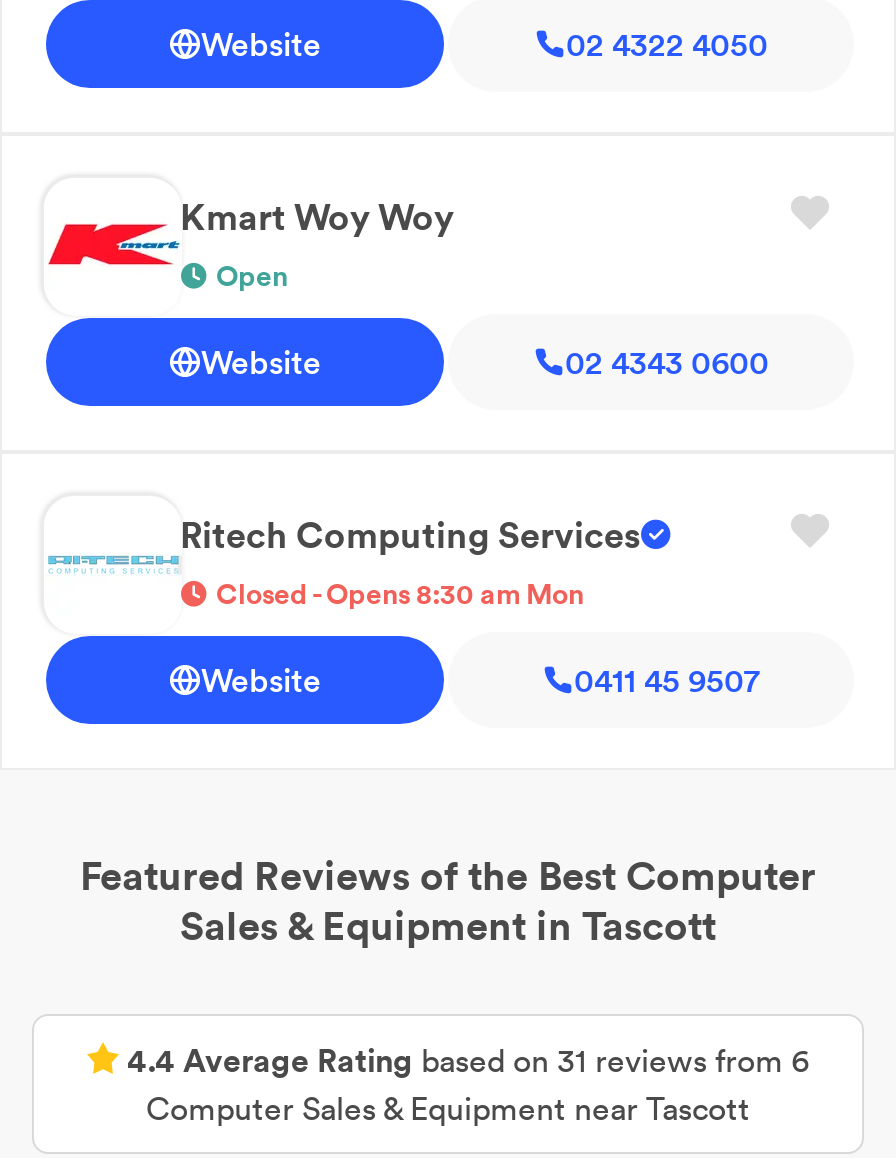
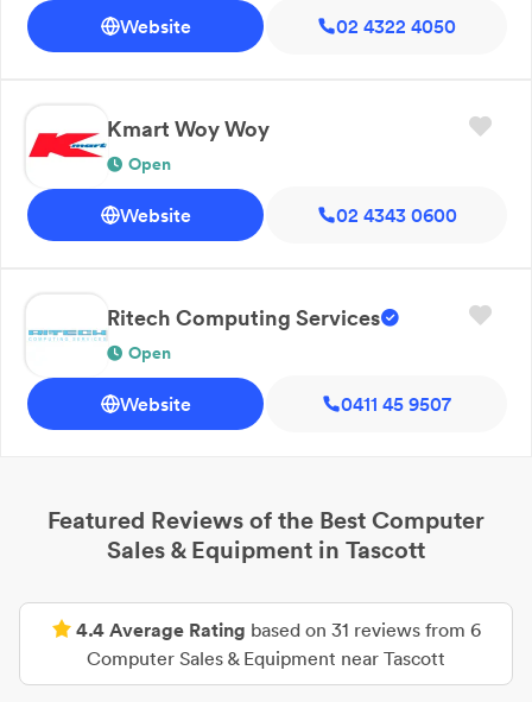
[216,576,584,612] Closed - Opens 8:30 am Mon -> [128,342,171,363] Open

